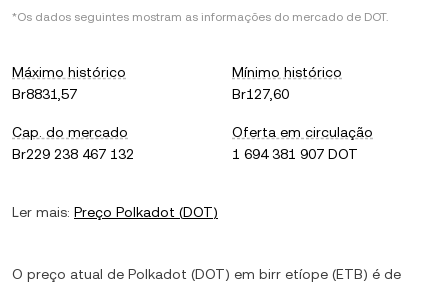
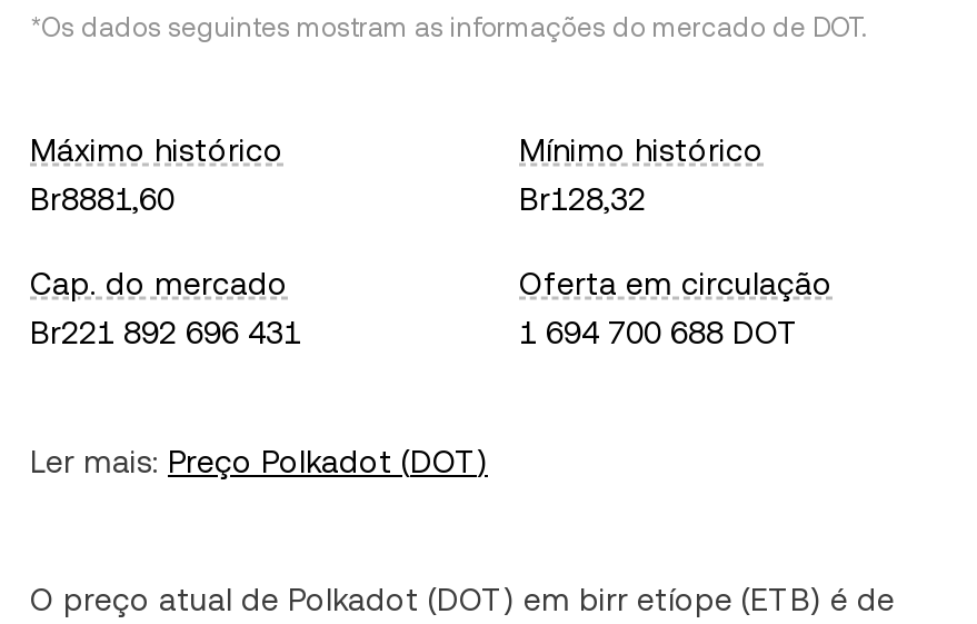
[12,86,77,102] Br8831,57 -> [30,181,175,217] Br8881,60
[232,86,289,102] Br127,60 -> [519,181,646,217] Br128,32
[12,146,134,162] Br229 238 467 132 -> [30,315,301,350] Br221 892 696 431
[232,146,358,162] 1 694 381 907 DOT -> [519,315,799,350] 1 694 700 688 DOT

